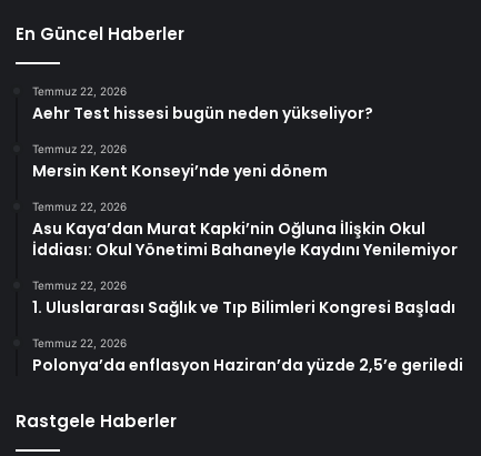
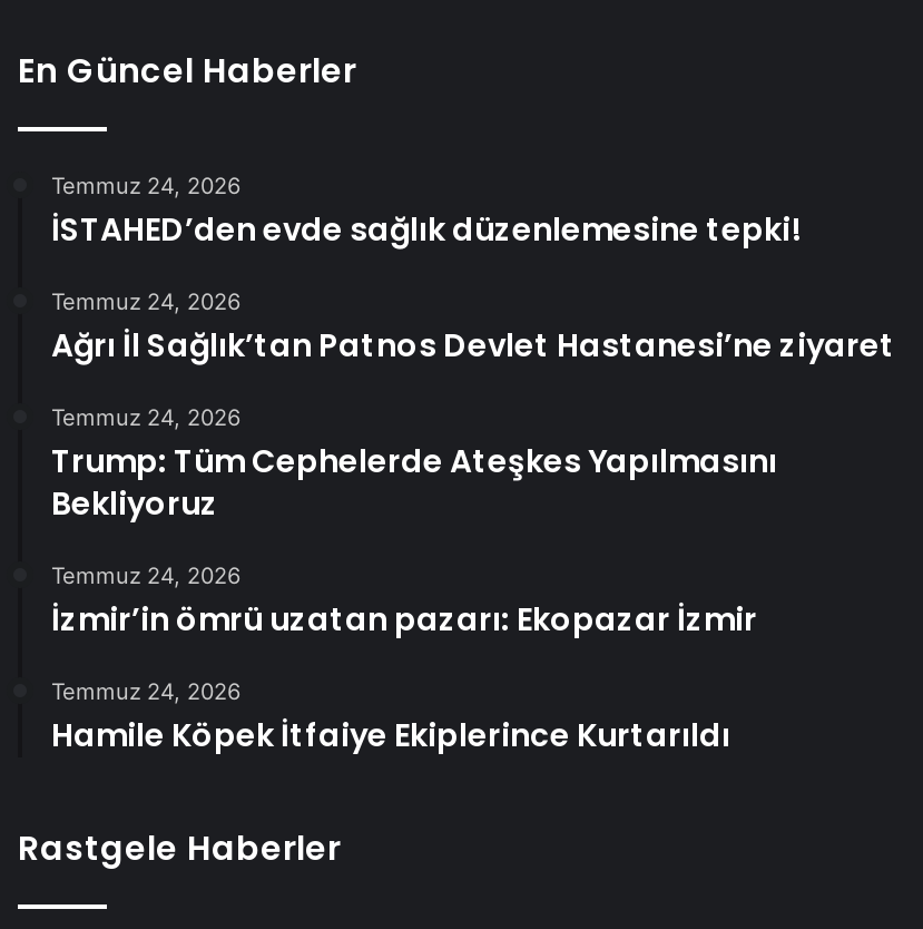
[32,85,373,124] Temmuz 22, 2026 | Aehr Test hissesi bugün neden yükseliyor? -> [51,172,799,252] Temmuz 24, 2026 | İSTAHED’den evde sağlık düzenlemesine tepki!
[32,142,328,182] Temmuz 22, 2026 | Mersin Kent Konseyi’nde yeni dönem -> [51,288,895,368] Temmuz 24, 2026 | Ağrı İl Sağlık’tan Patnos Devlet Hastanesi’ne ziyaret
[32,200,458,261] Temmuz 22, 2026 | Asu Kaya’dan Murat Kapki’nin Oğluna İlişkin Okul | İddiası: Okul Yönetimi Bahaneyle Kaydını Yenilemiyor -> [51,404,777,526] Temmuz 24, 2026 | Trump: Tüm Cephelerde Ateşkes Yapılmasını | Bekliyoruz
[32,279,455,319] Temmuz 22, 2026 | 1. Uluslararası Sağlık ve Tıp Bilimleri Kongresi Başladı -> [51,562,757,642] Temmuz 24, 2026 | İzmir’in ömrü uzatan pazarı: Ekopazar İzmir
[32,336,463,376] Temmuz 22, 2026 | Polonya’da enflasyon Haziran’da yüzde 2,5’e geriledi -> [51,678,730,758] Temmuz 24, 2026 | Hamile Köpek İtfaiye Ekiplerince Kurtarıldı

